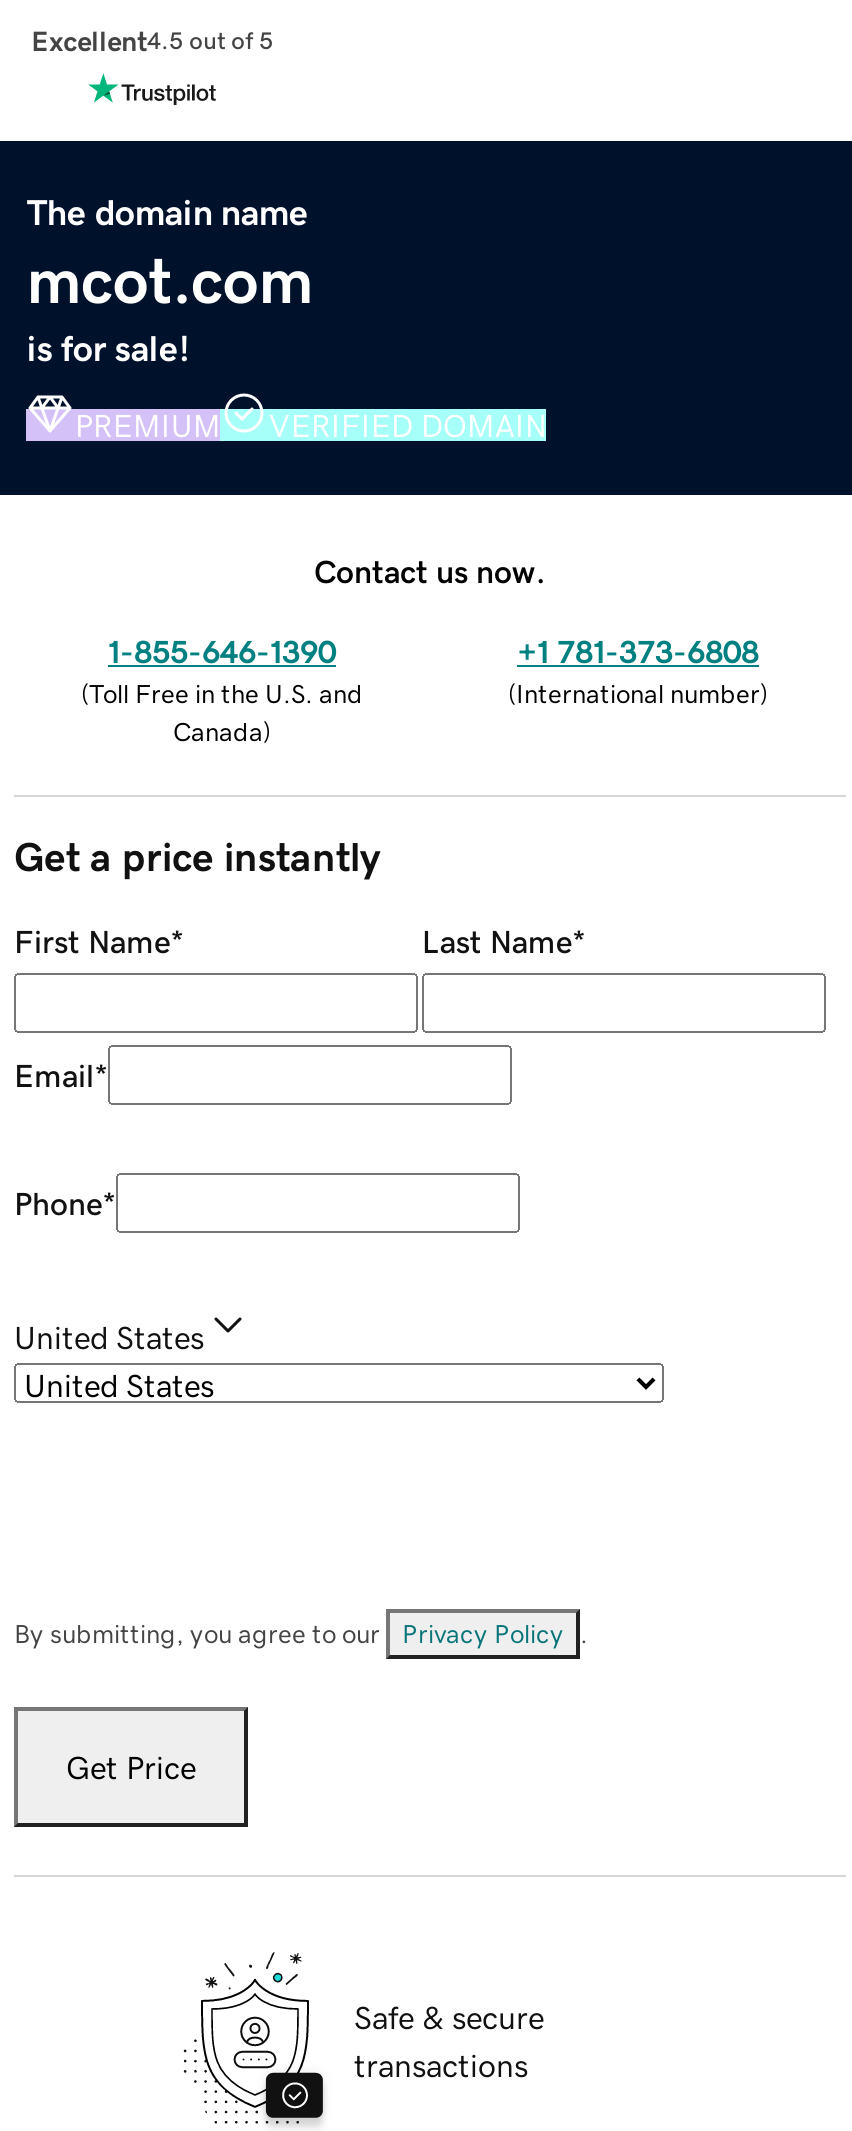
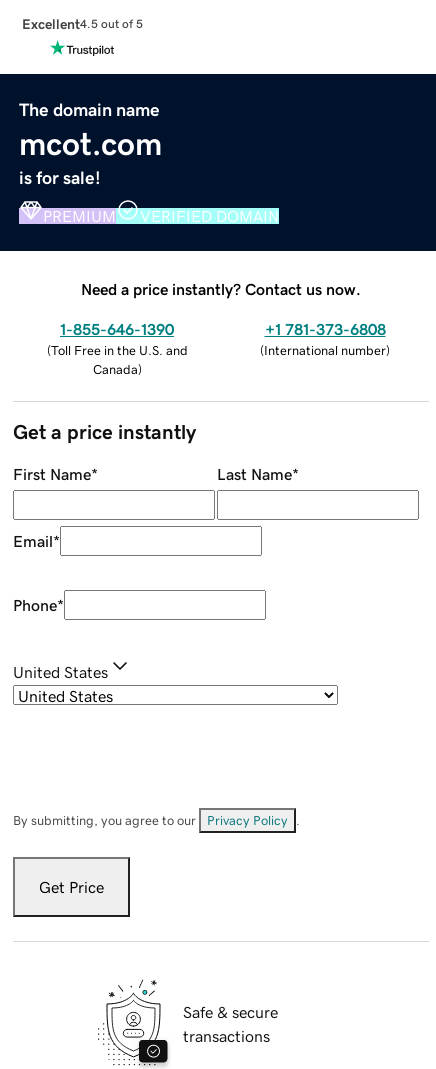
[314,554,546,586] Contact us now. -> [81,281,361,297] Need a price instantly? Contact us now.

